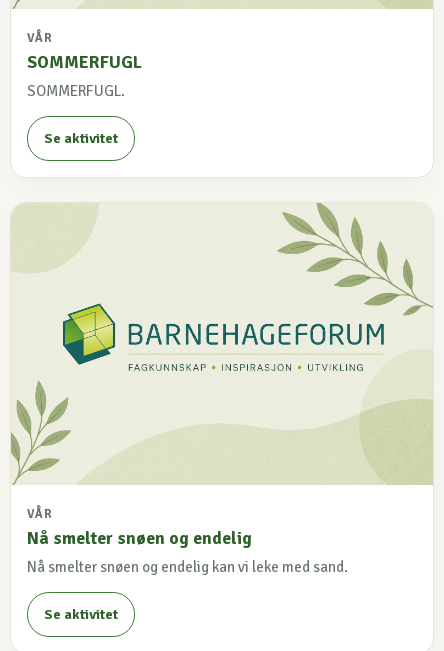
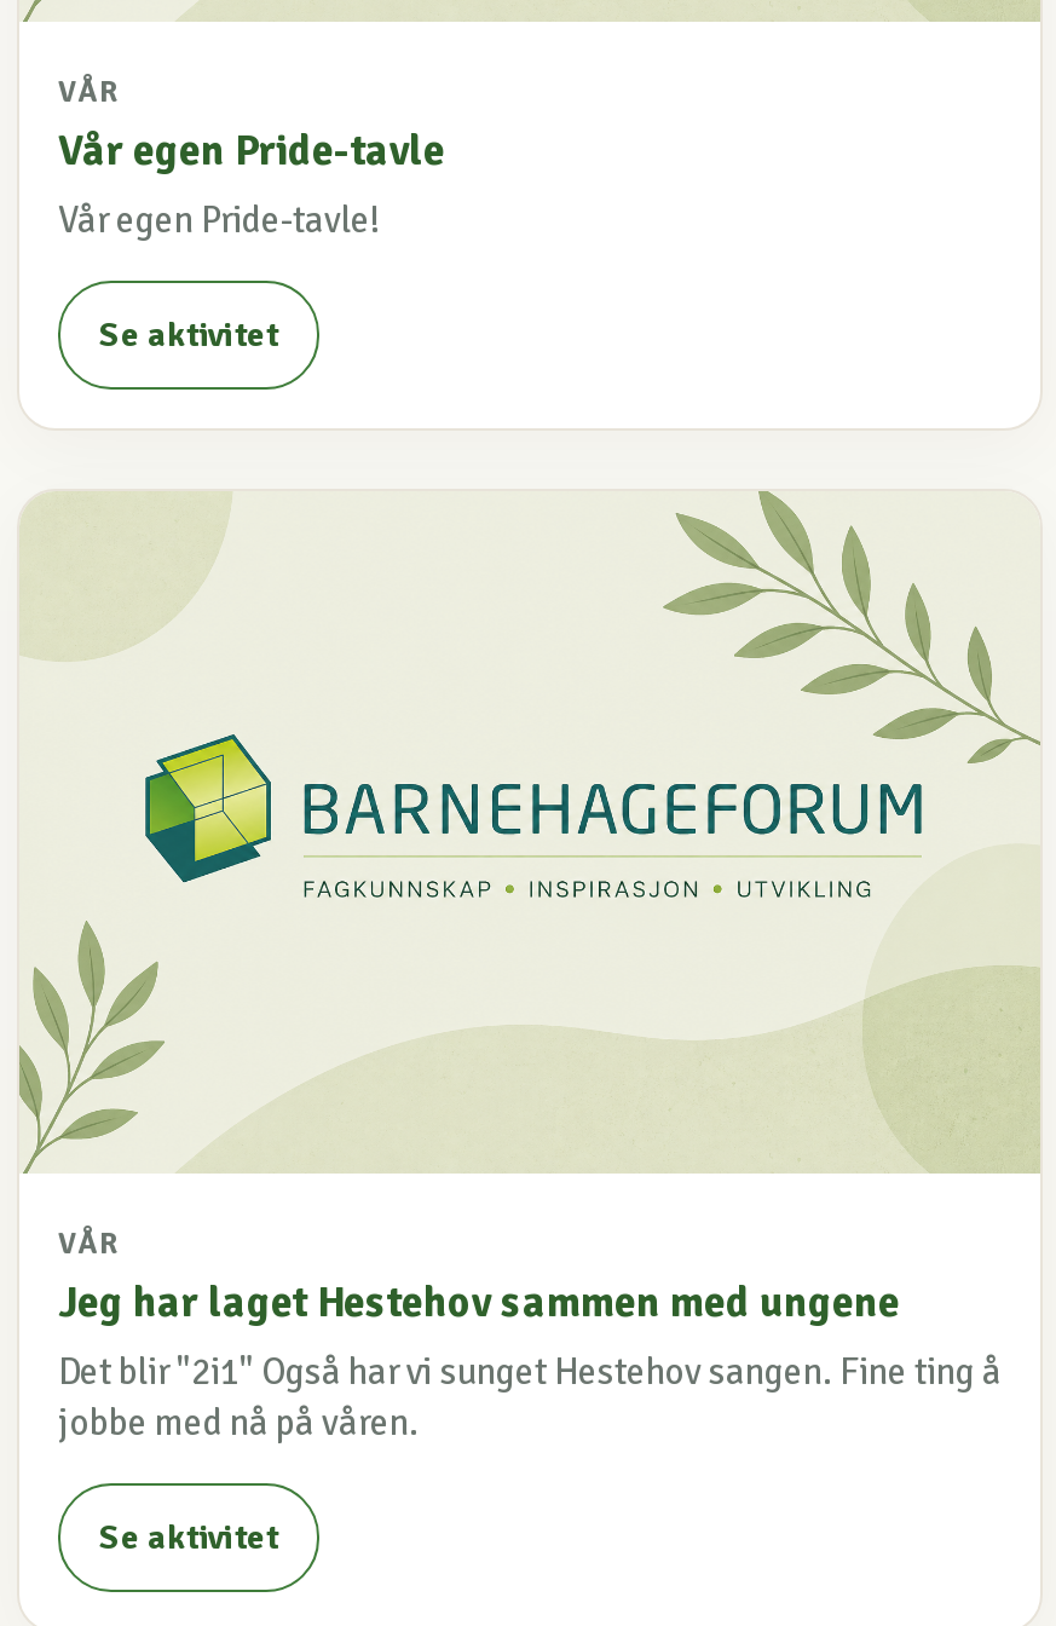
[27,51,142,100] SOMMERFUGL | SOMMERFUGL. -> [58,124,445,242] Vår egen Pride-tavle | Vår egen Pride-tavle!
[27,527,348,576] Nå smelter snøen og endelig | Nå smelter snøen og endelig kan vi leke med sand. -> [58,1275,1002,1445] Jeg har laget Hestehov sammen med ungene | Det blir "2i1" Også har vi sunget Hestehov sangen. Fine ting å | jobbe med nå på våren.

